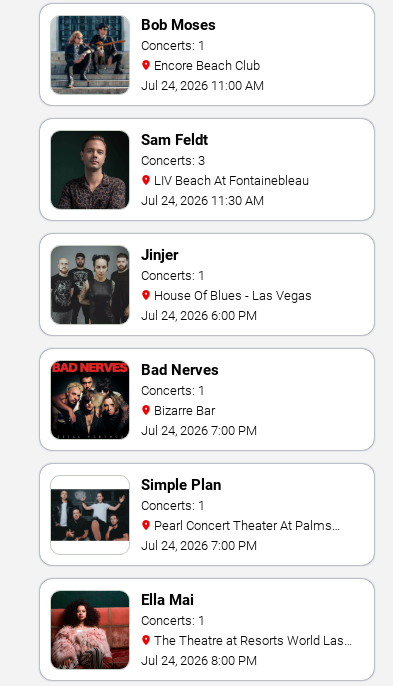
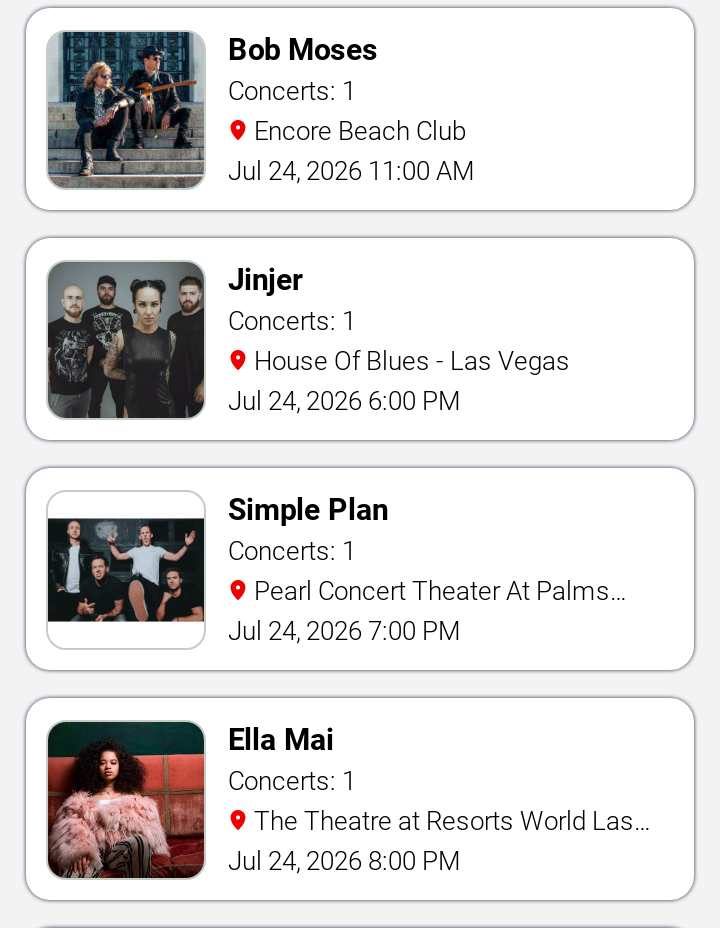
[51,131,309,209] [image] | Sam Feldt | Concerts: 3 | LIV Beach At Fontainebleau | Jul 24, 2026 11:30 AM -> none
[51,361,257,439] [image] | Bad Nerves | Concerts: 1 | Bizarre Bar | Jul 24, 2026 7:00 PM -> none

